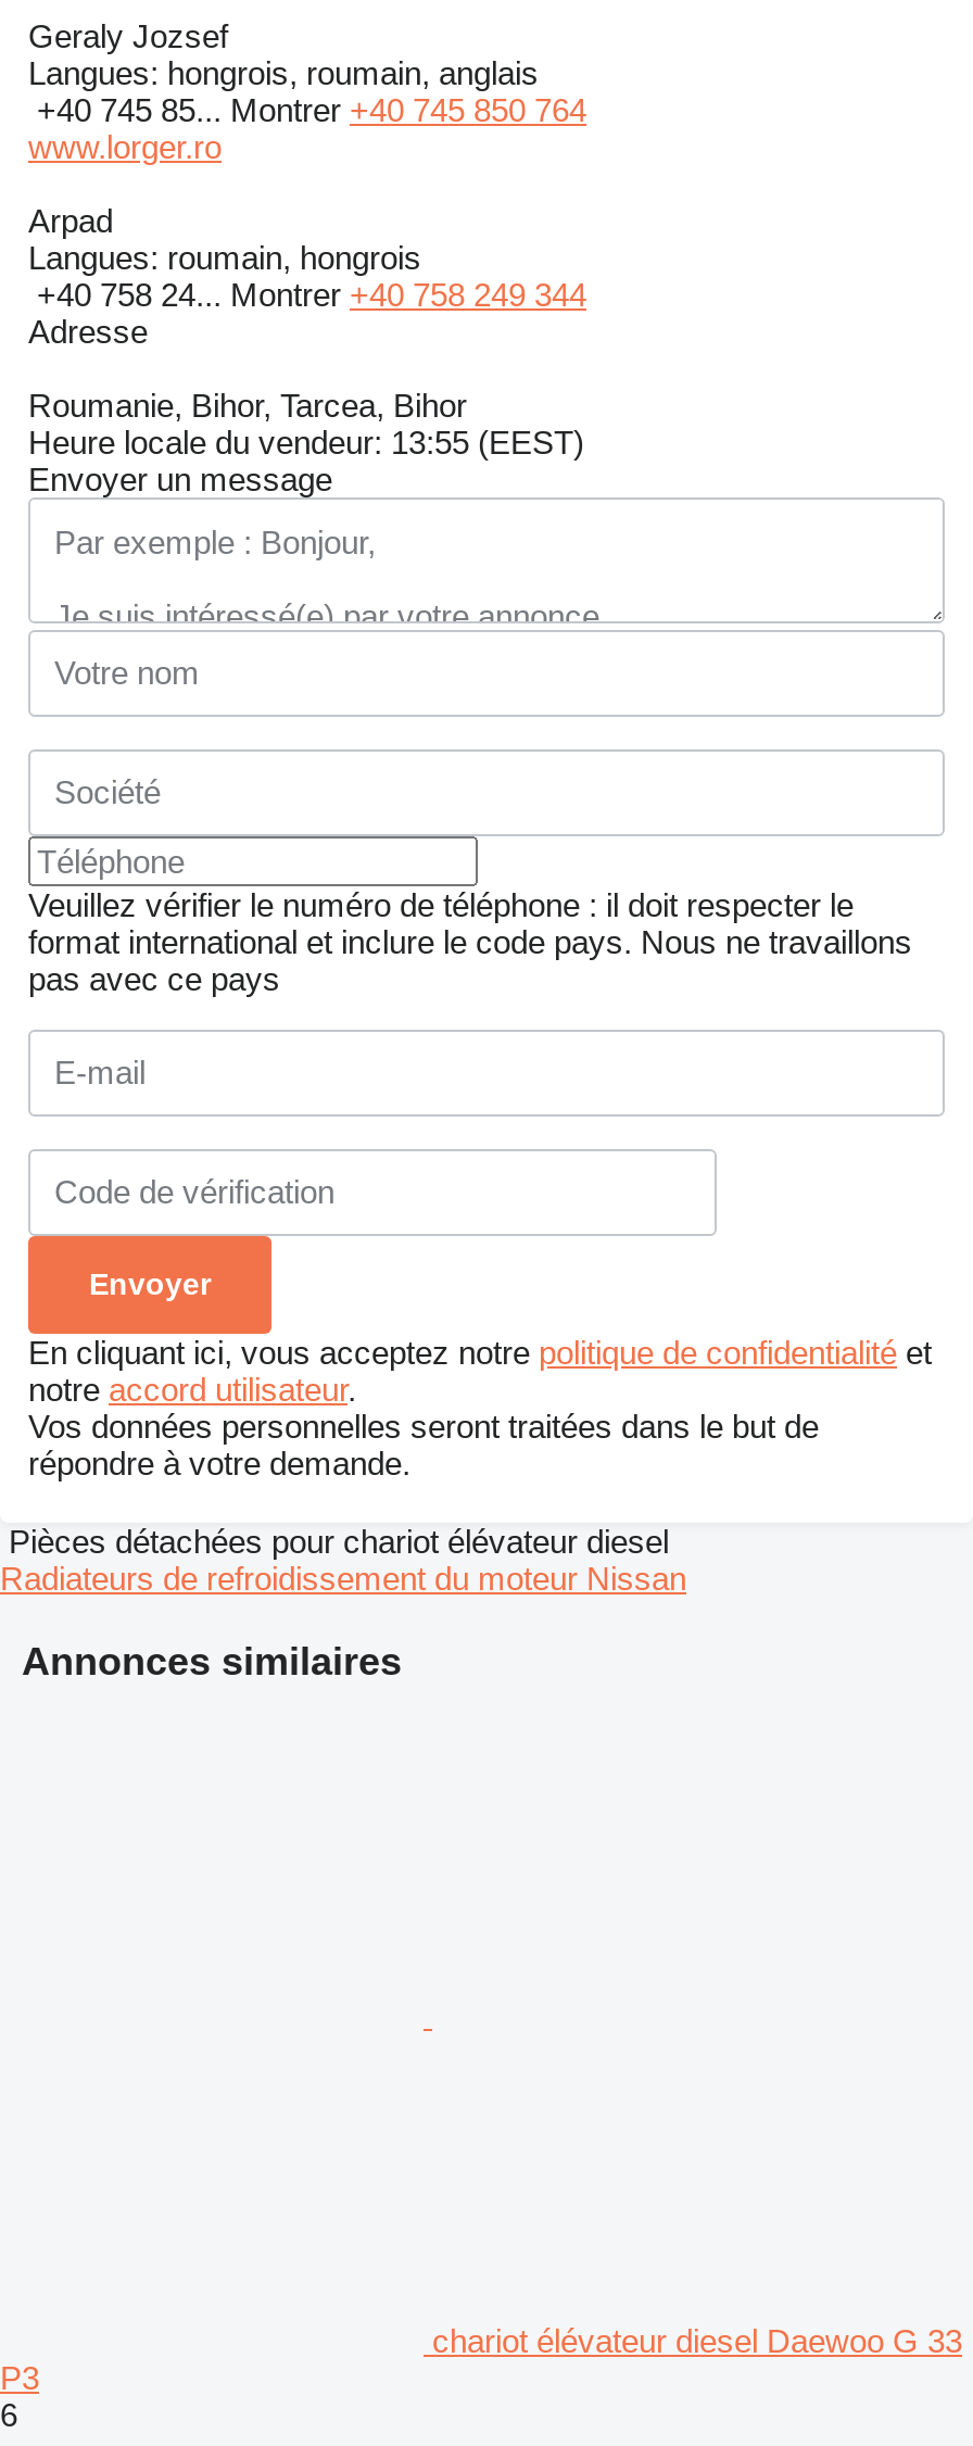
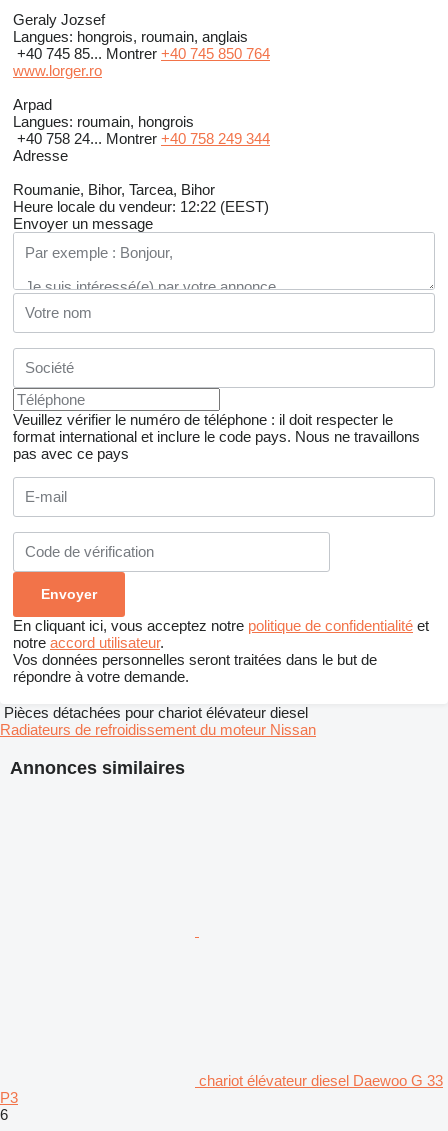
[28,423,584,459] Heure locale du vendeur: 13:55 (EEST) -> [13,197,269,214] Heure locale du vendeur: 12:22 (EEST)

